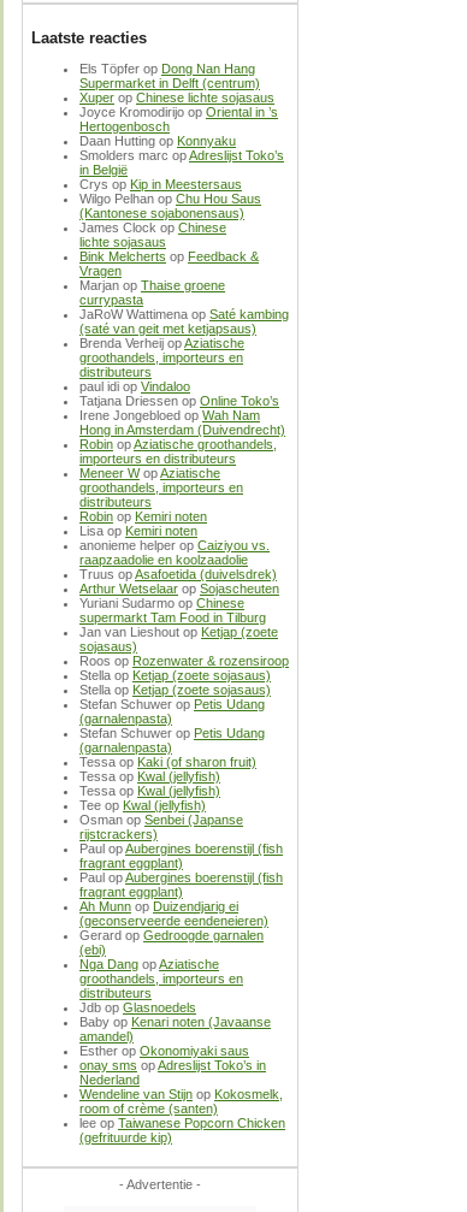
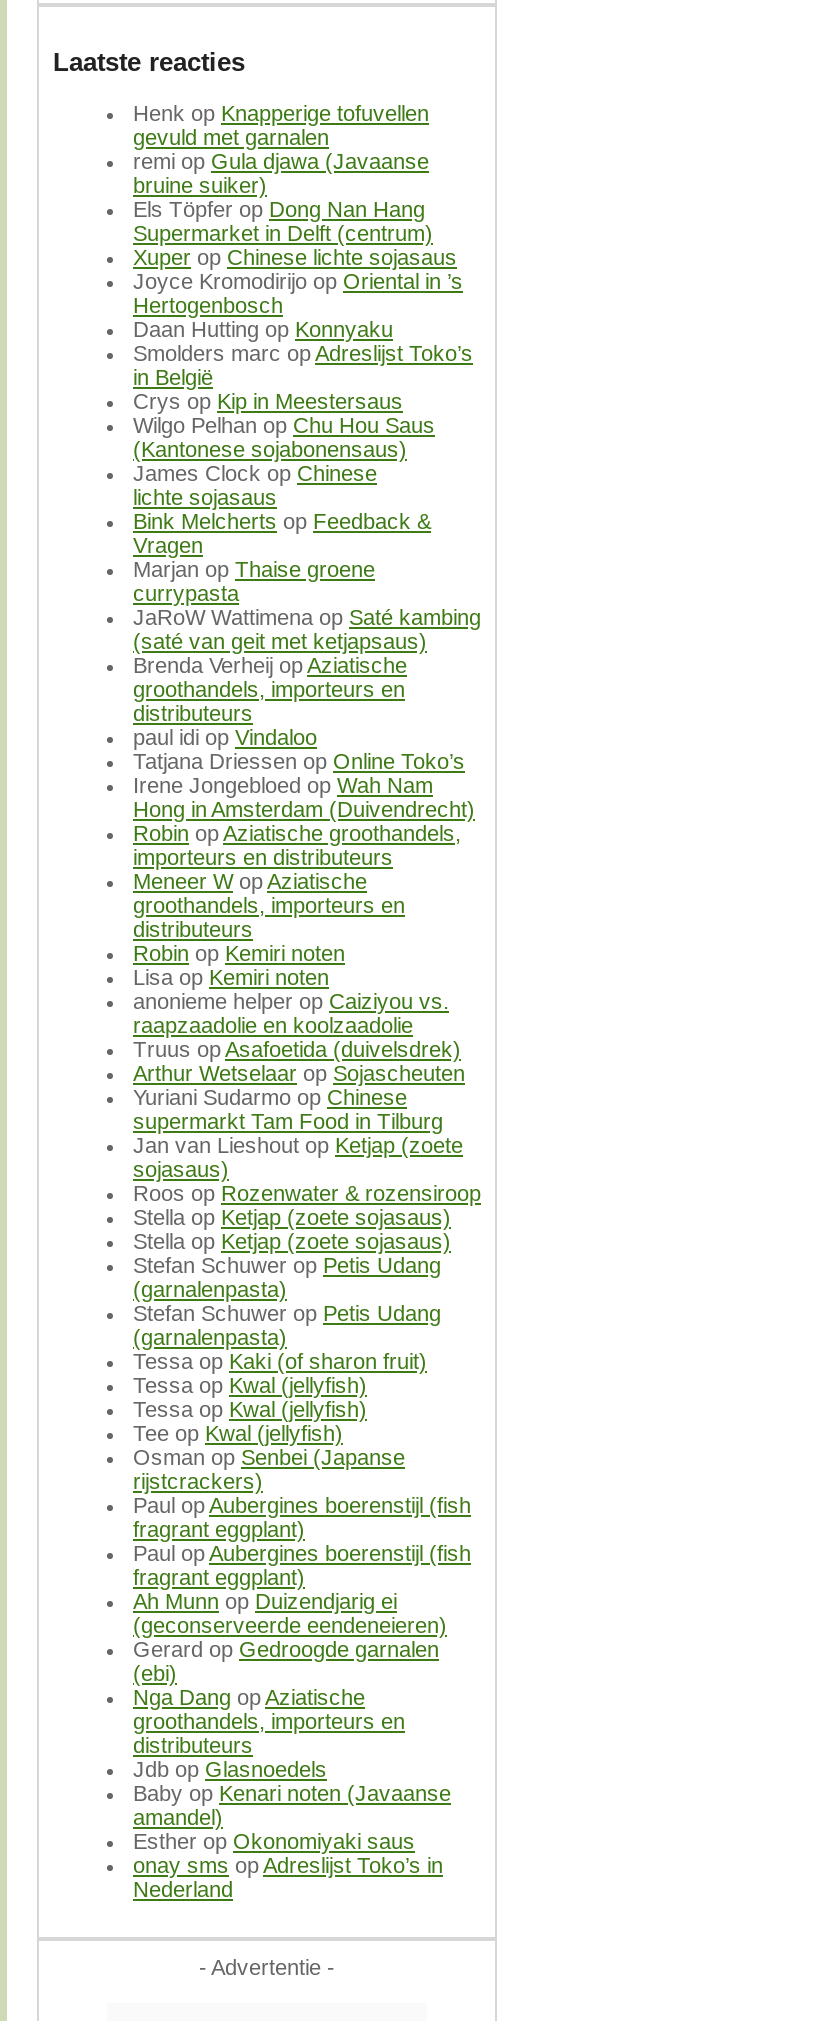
none -> [133,102,429,198] Henk op Knapperige tofuvellen | gevuld met garnalen | remiopGula djawa (Javaanse | bruine suiker)
moved [79,62,289,1087] -> [133,198,481,1902]: Els TöpferopDong Nan Hang | Supermarket in Delft (centrum) | XuperopChinese lichte sojasaus | ... | onay sms opAdreslijst Toko’s in | Nederland
[79,1087,285,1145] Wendeline van Stijn op Kokosmelk, | room of crème (santen) | leeopTaiwanese Popcorn Chicken | (gefrituurde kip) -> none

